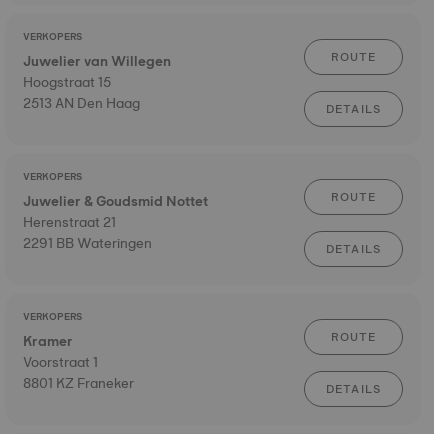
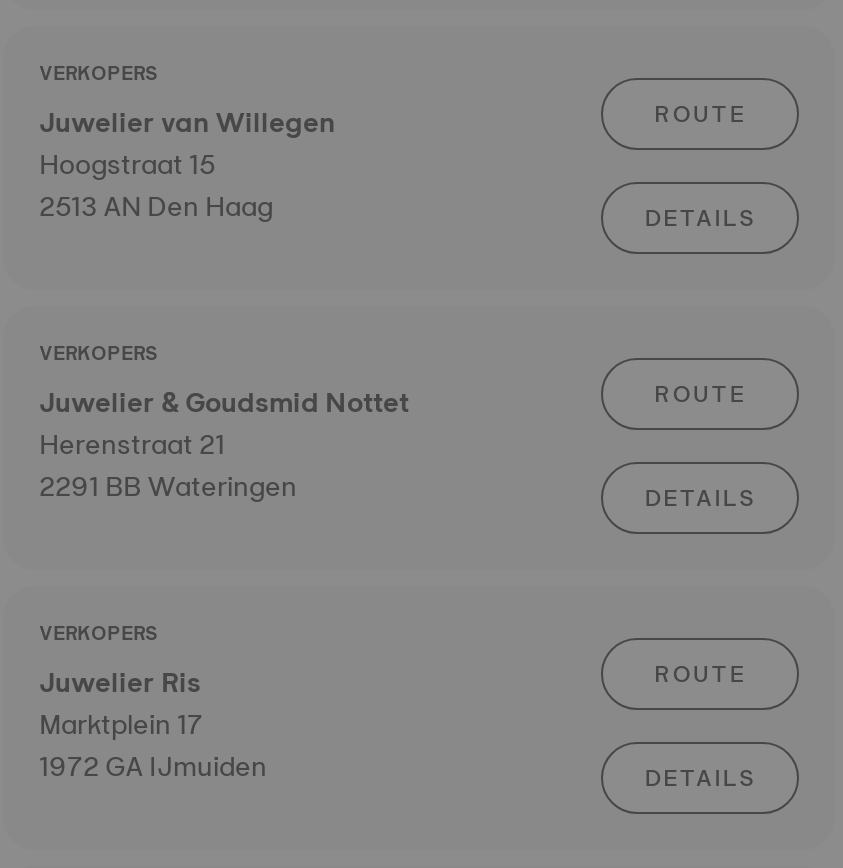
[23,329,134,395] Kramer | Voorstraat 1 | 8801 KZ Franeker -> [39,658,267,790] Juwelier Ris | Marktplein 17 | 1972 GA IJmuiden

